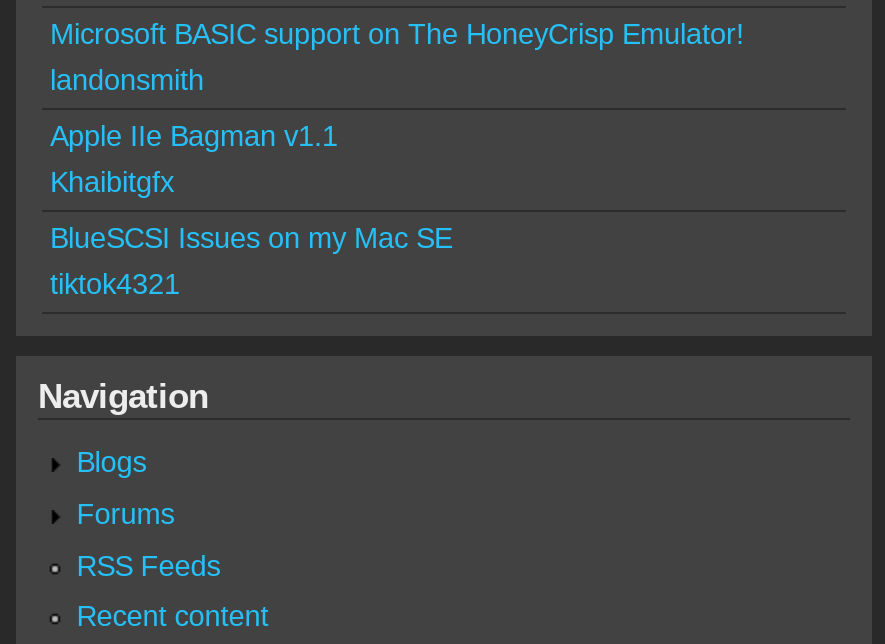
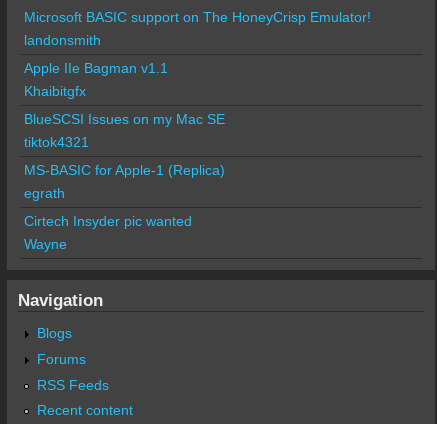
none -> [24,162,225,252] MS-BASIC for Apple-1 (Replica) | egrath | Cirtech Insyder pic wanted | Wayne

